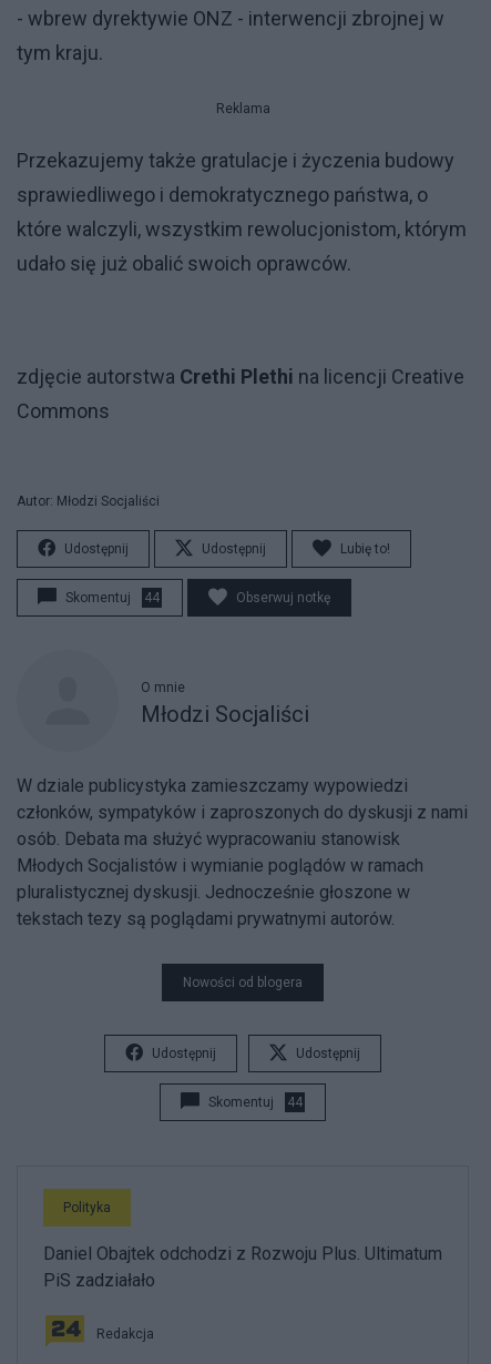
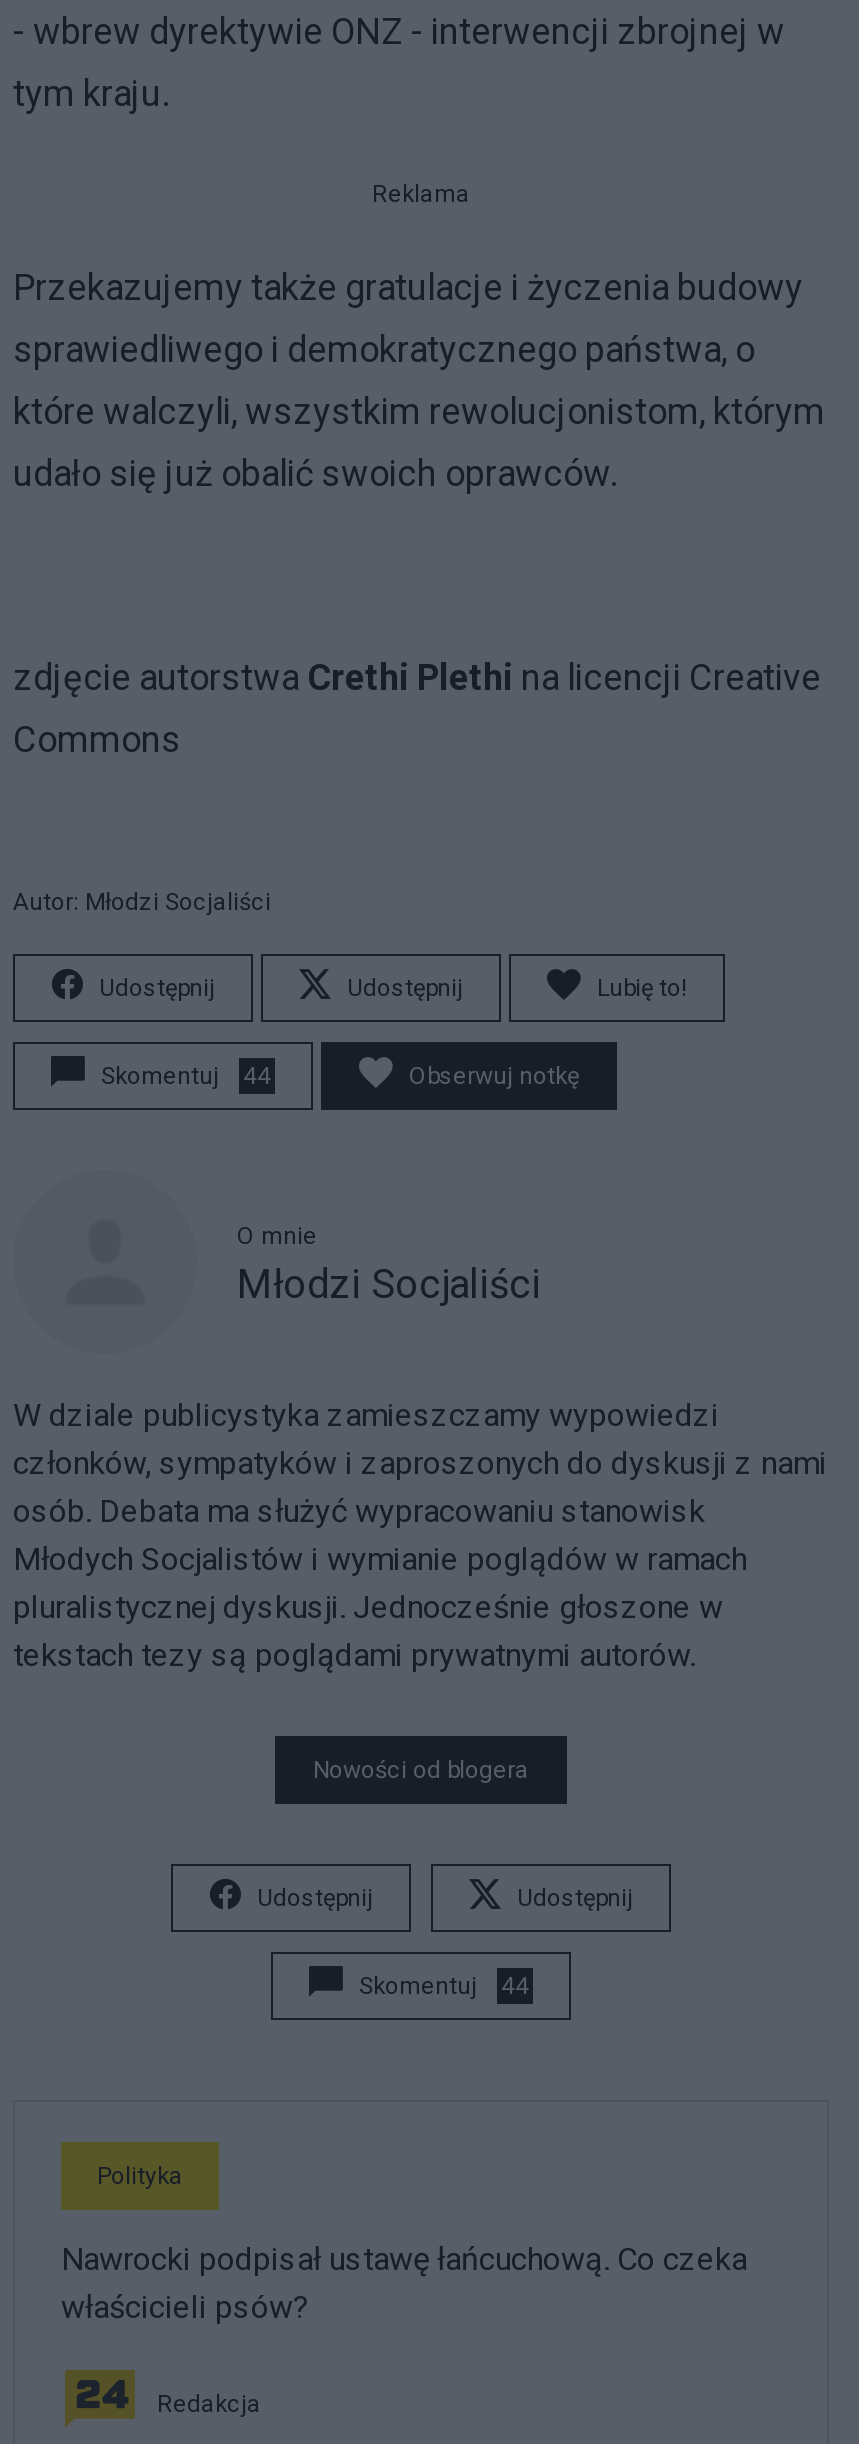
[43,1243,442,1291] Daniel Obajtek odchodzi z Rozwoju Plus. Ultimatum | PiS zadziałało -> [61,2239,747,2325] Nawrocki podpisał ustawę łańcuchową. Co czeka | właścicieli psów?

